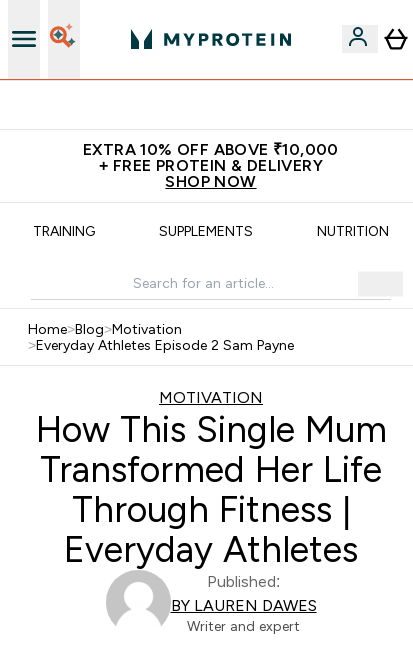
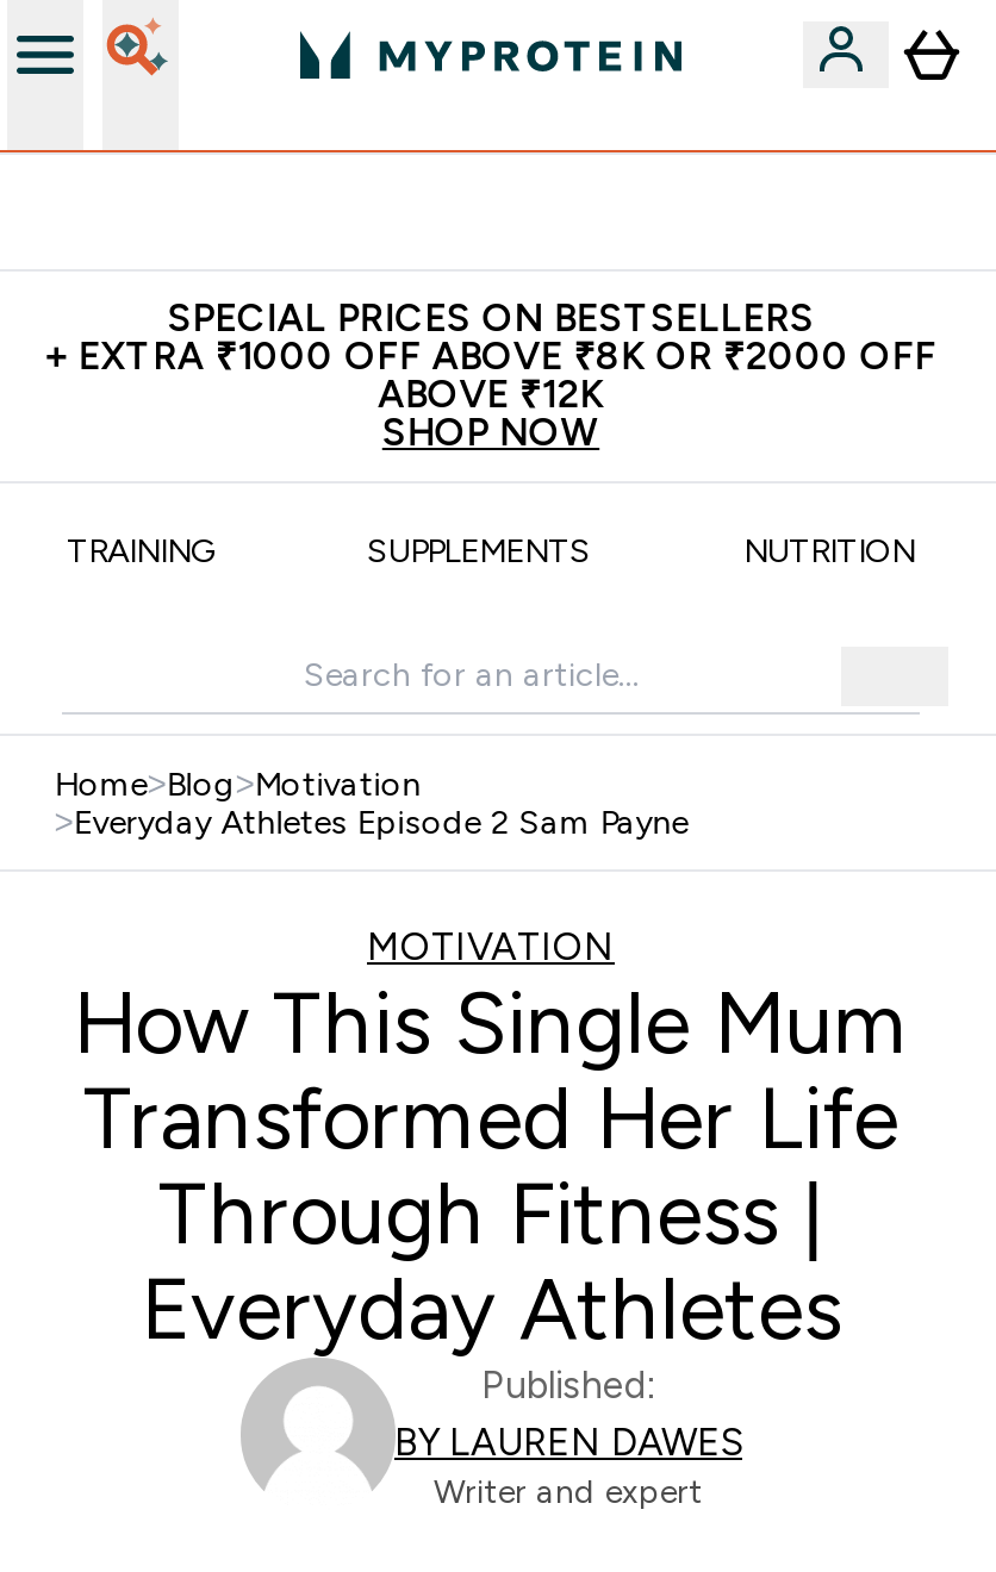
[83,141,339,174] EXTRA 10% OFF ABOVE ₹10,000 | + FREE PROTEIN & DELIVERY -> [45,298,936,414] SPECIAL PRICES ON BESTSELLERS | + EXTRA ₹1000 OFF ABOVE ₹8K OR ₹2000 OFF | ABOVE ₹12K

